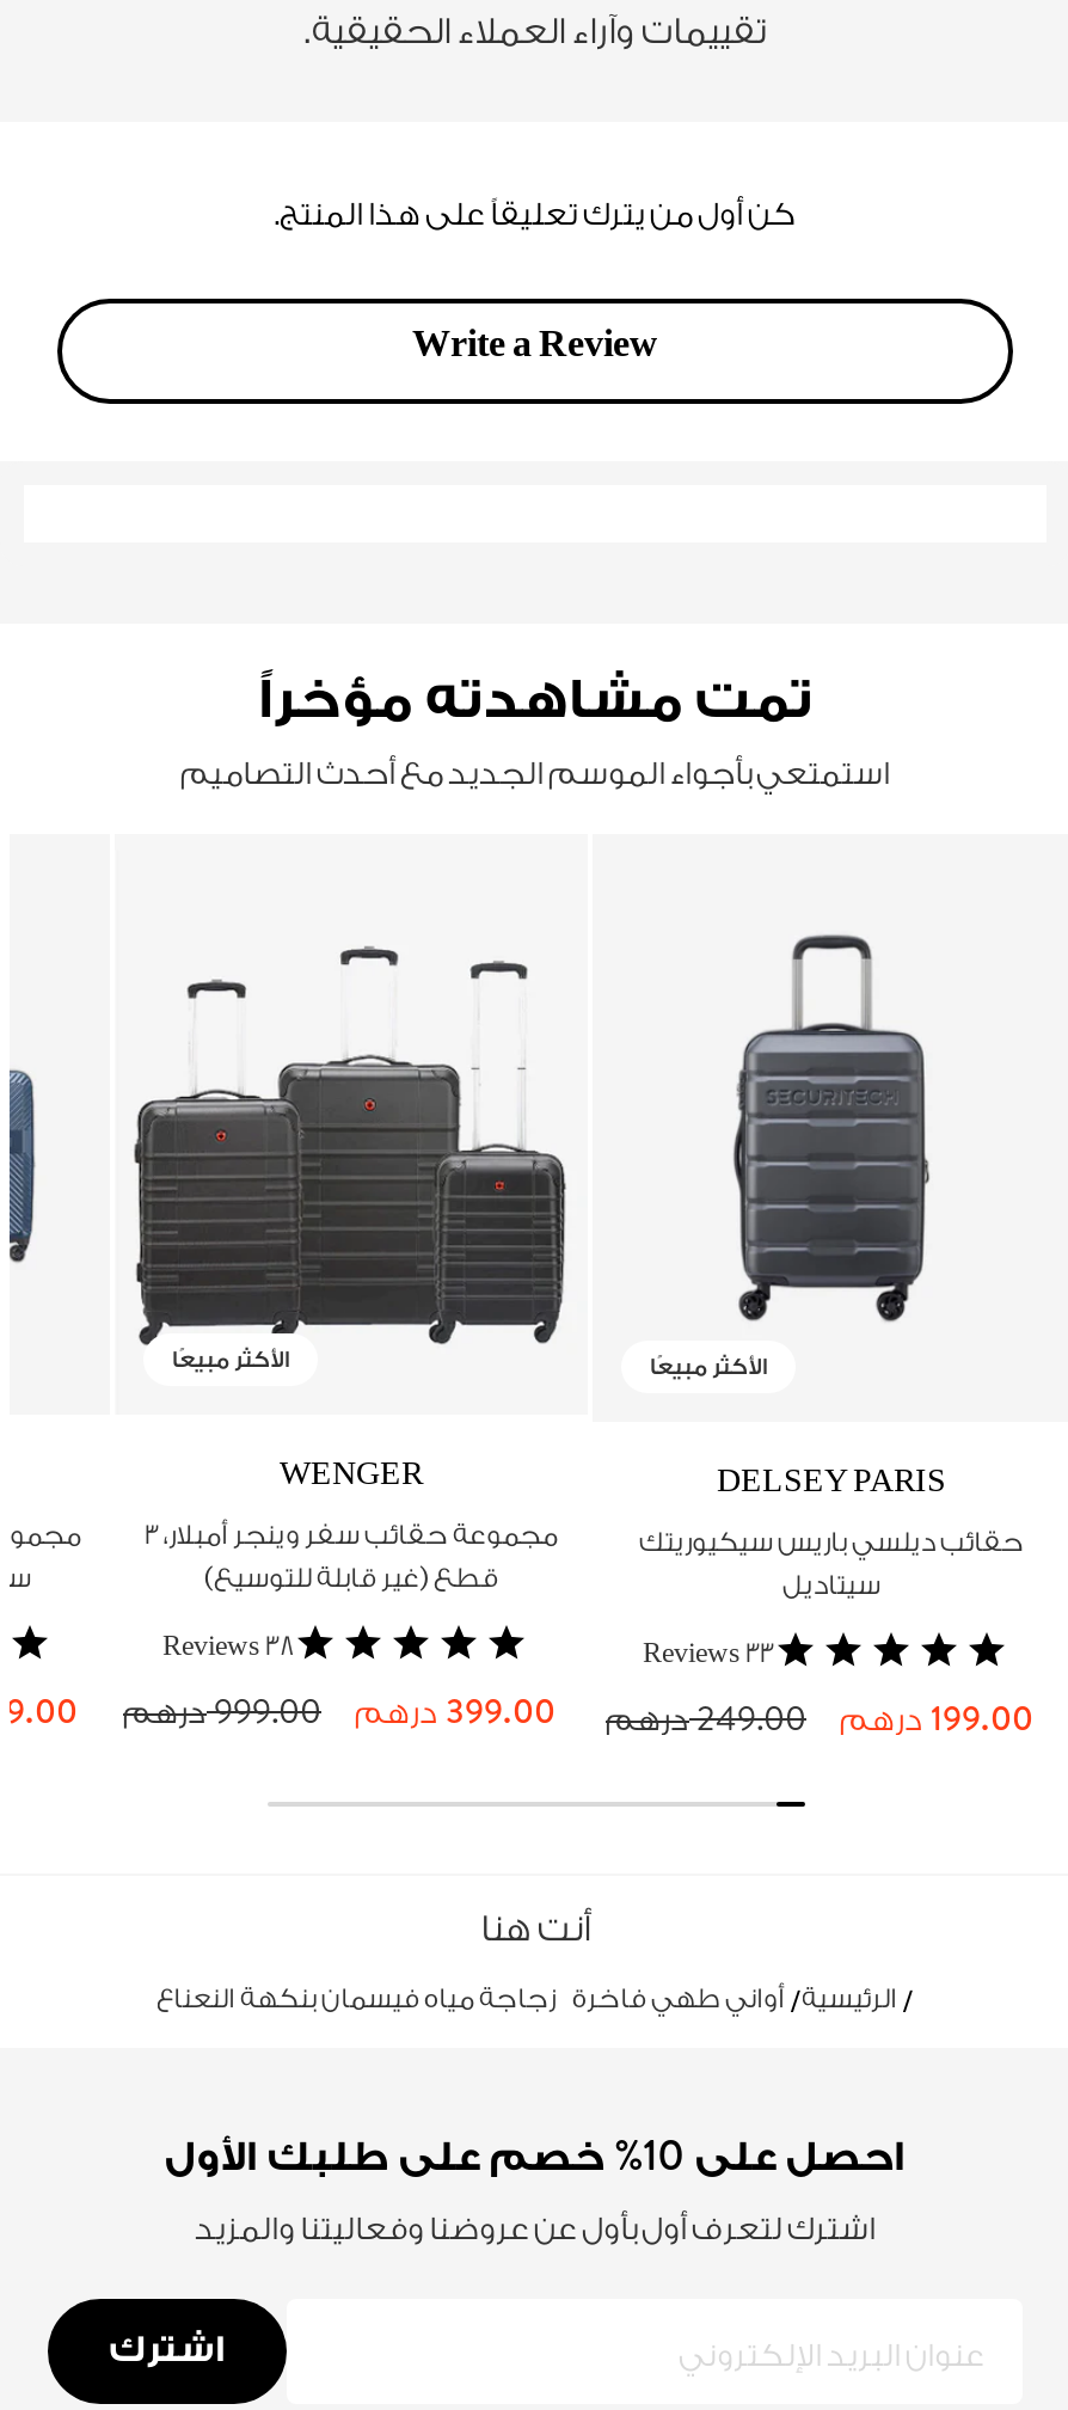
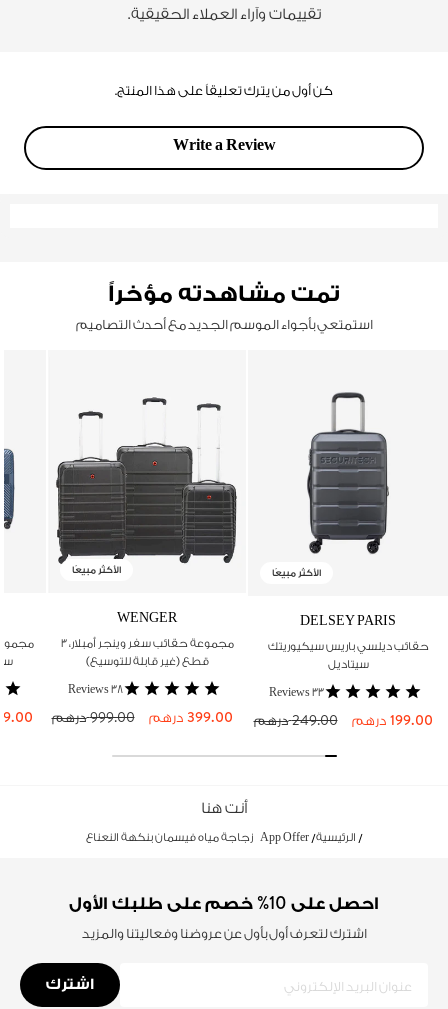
[156,1982,897,2013] الرئيسية أواني طهي فاخرة زجاجة مياه فيسمان بنكهة النعناع -> [85,830,355,843] الرئيسية App Offer زجاجة مياه فيسمان بنكهة النعناع

